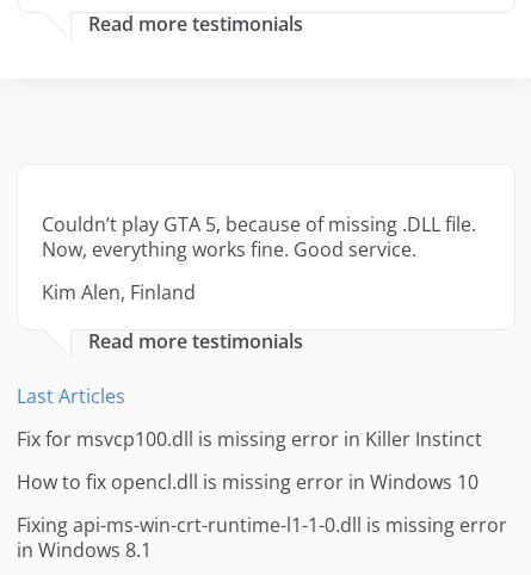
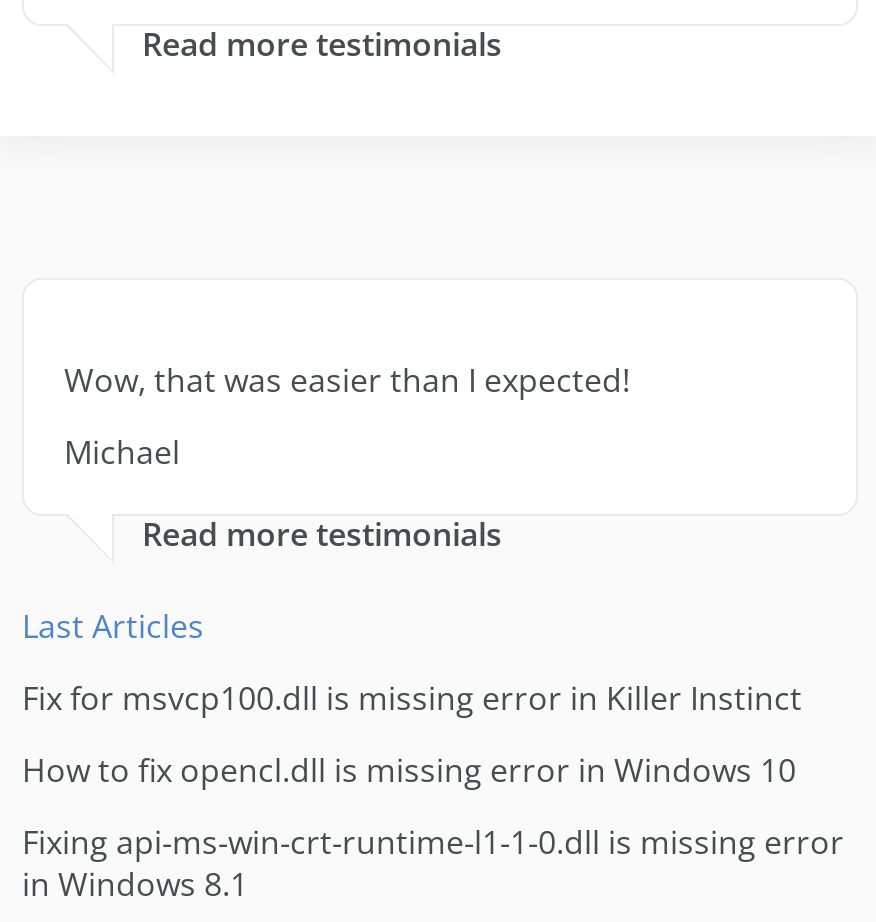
[42,211,481,263] Couldn’t play GTA 5, because of missing .DLL file. | Now, everything works fine. Good service. -> [64,358,630,402] Wow, that was easier than I expected!
[42,279,196,306] Kim Alen, Finland -> [64,430,180,474] Michael

